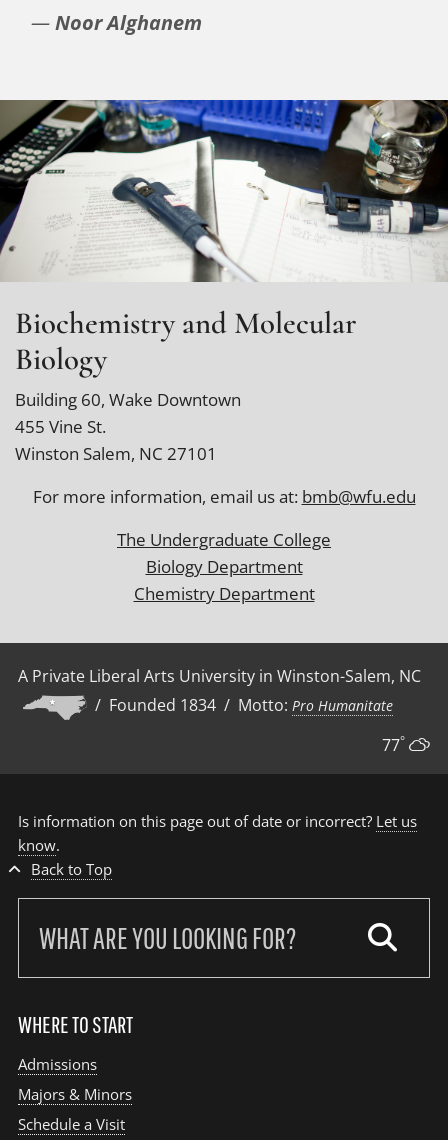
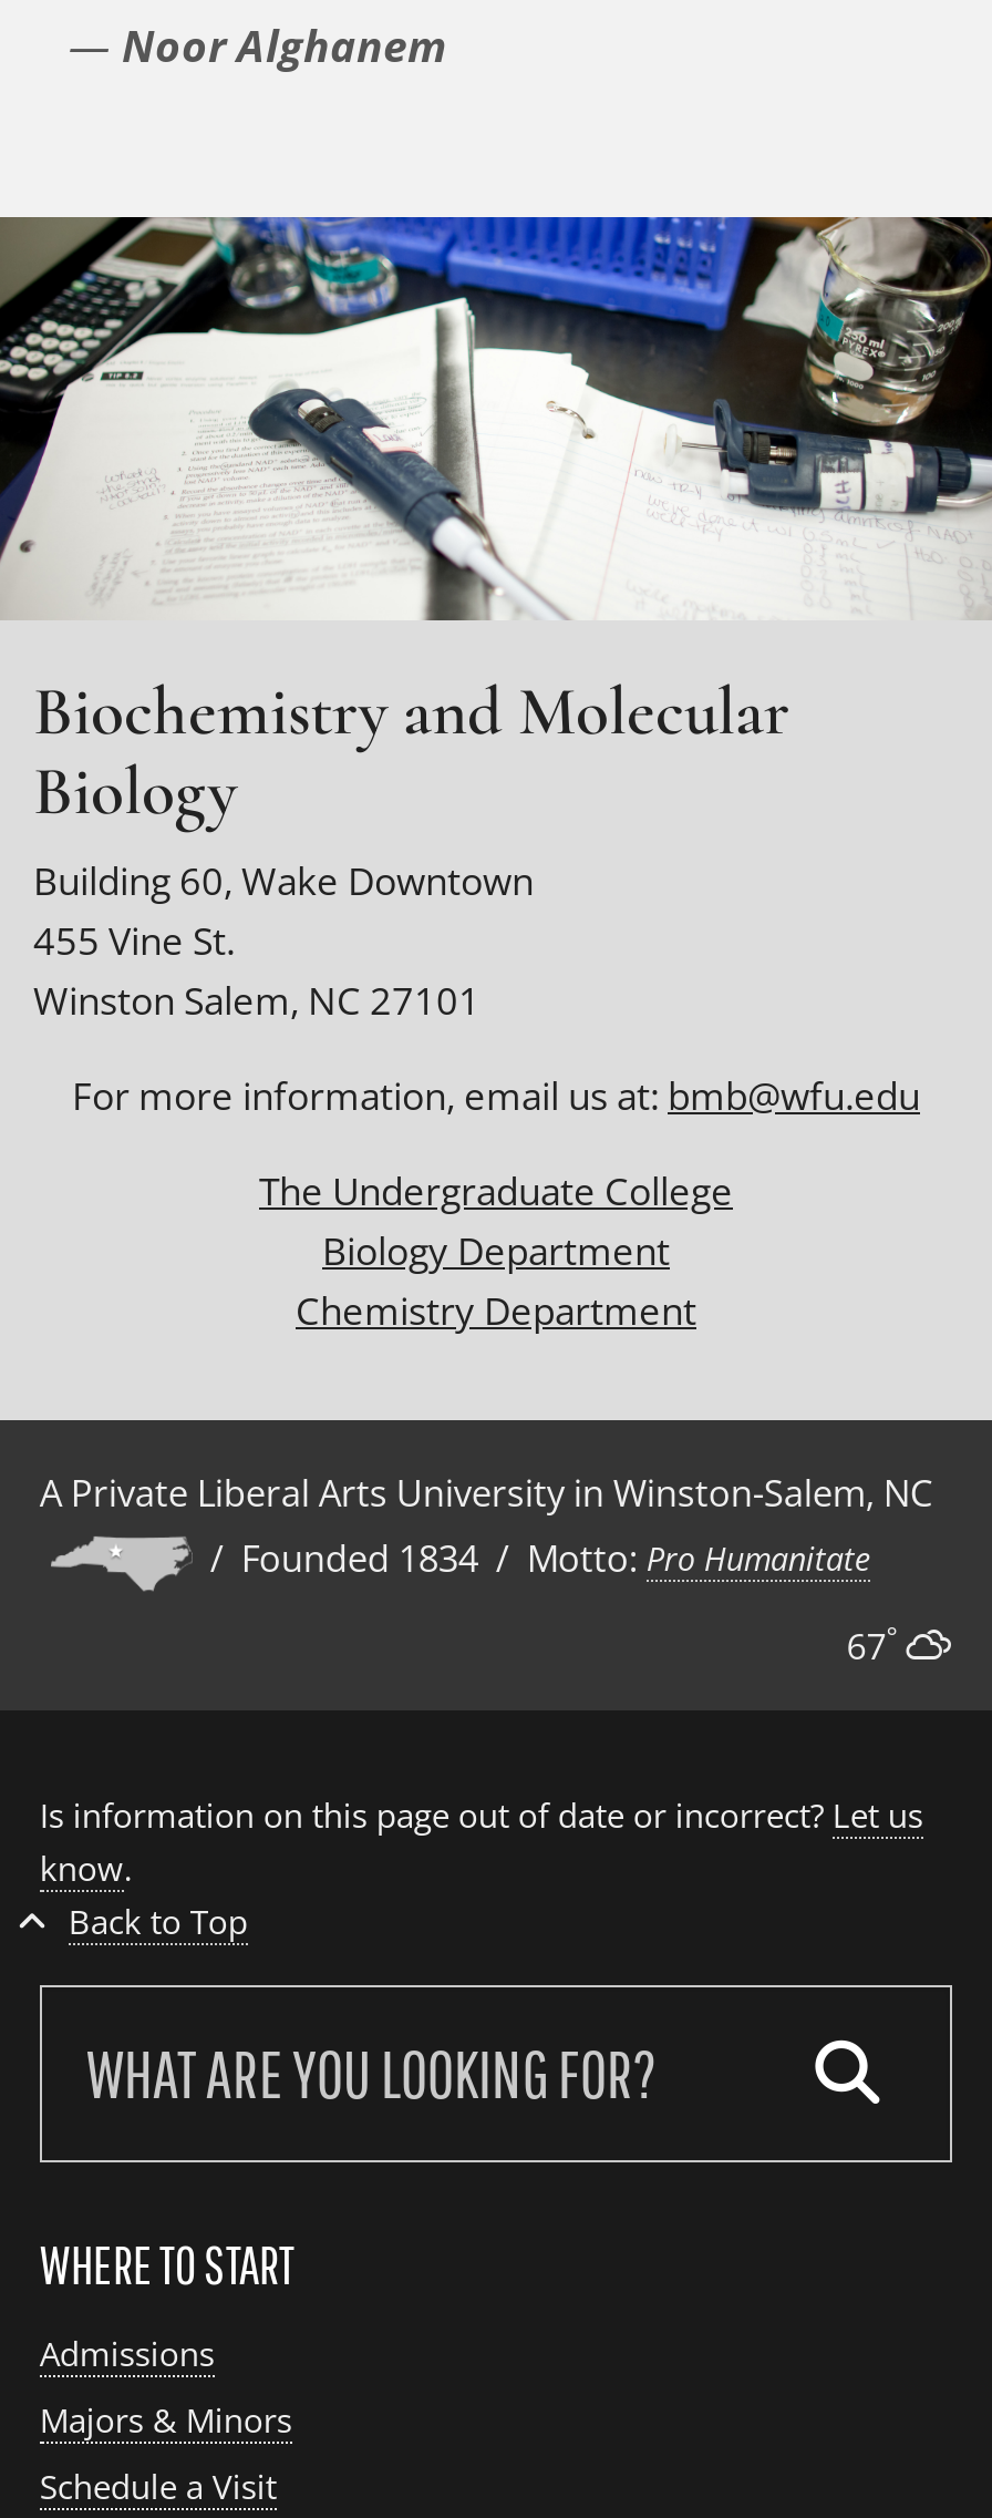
[382,731,405,755] 77° -> [846,1616,897,1669] 67°

